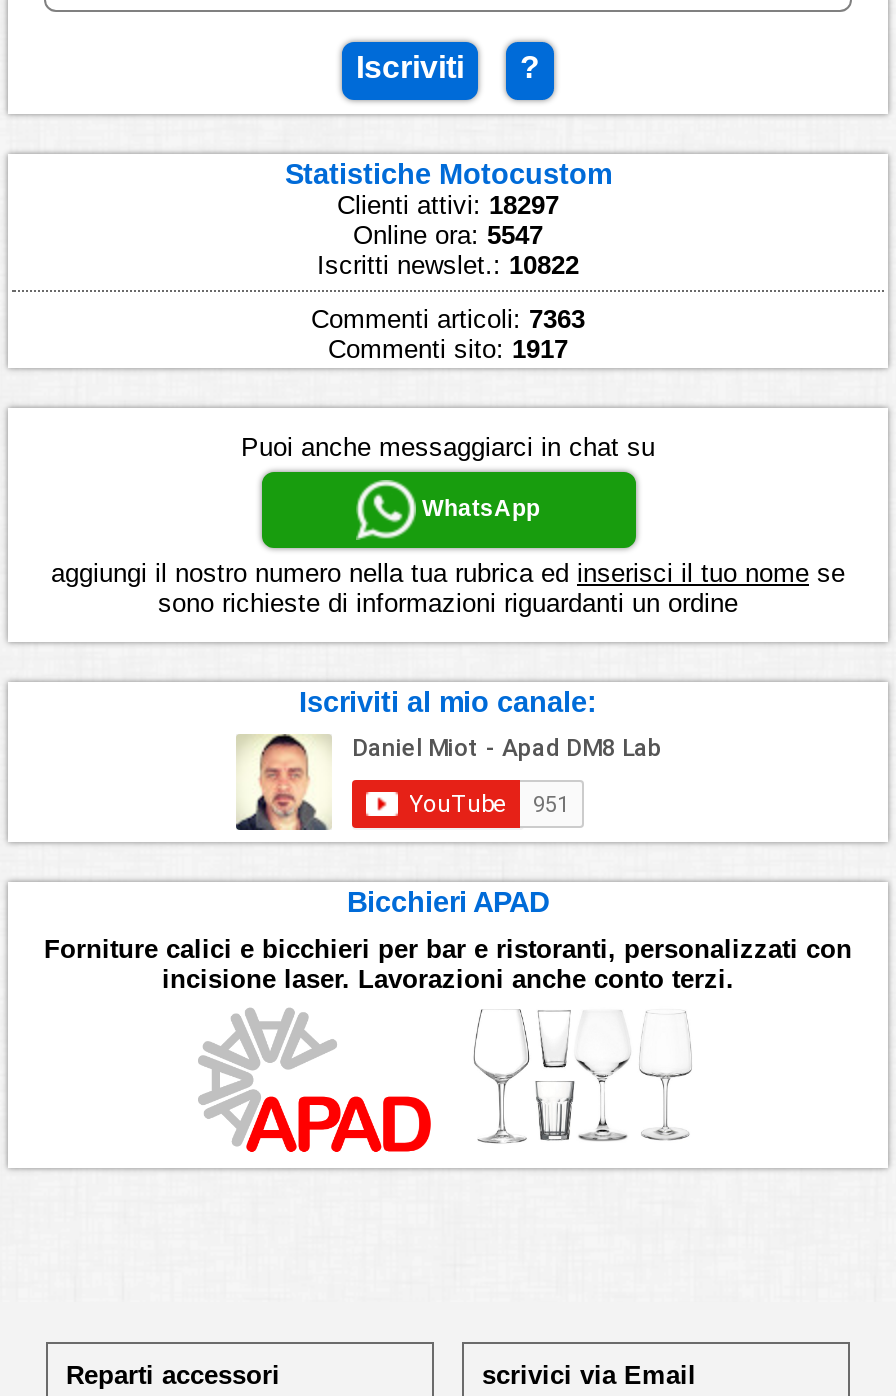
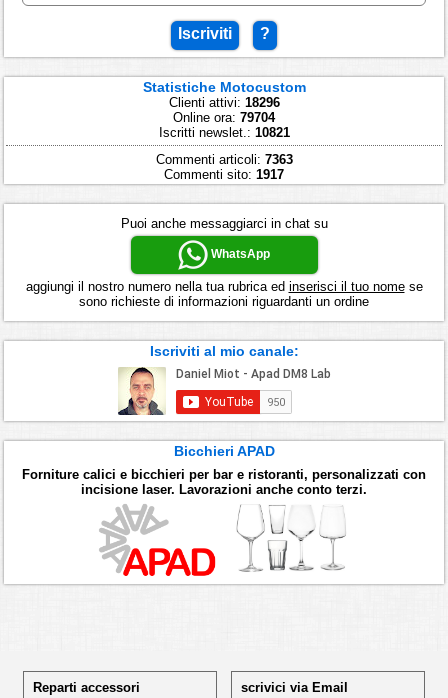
[337,190,559,220] Clienti attivi: 18297 -> [168,95,279,110] Clienti attivi: 18296
[353,220,543,250] Online ora: 5547 -> [173,110,275,125] Online ora: 79704
[317,250,579,280] Iscritti newslet.: 10822 -> [158,125,289,140] Iscritti newslet.: 10821

